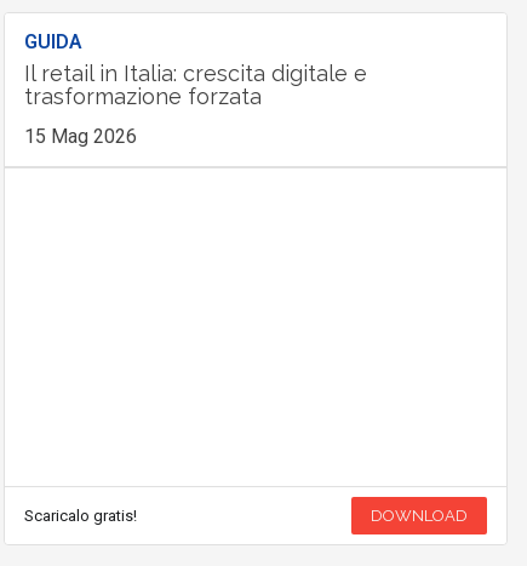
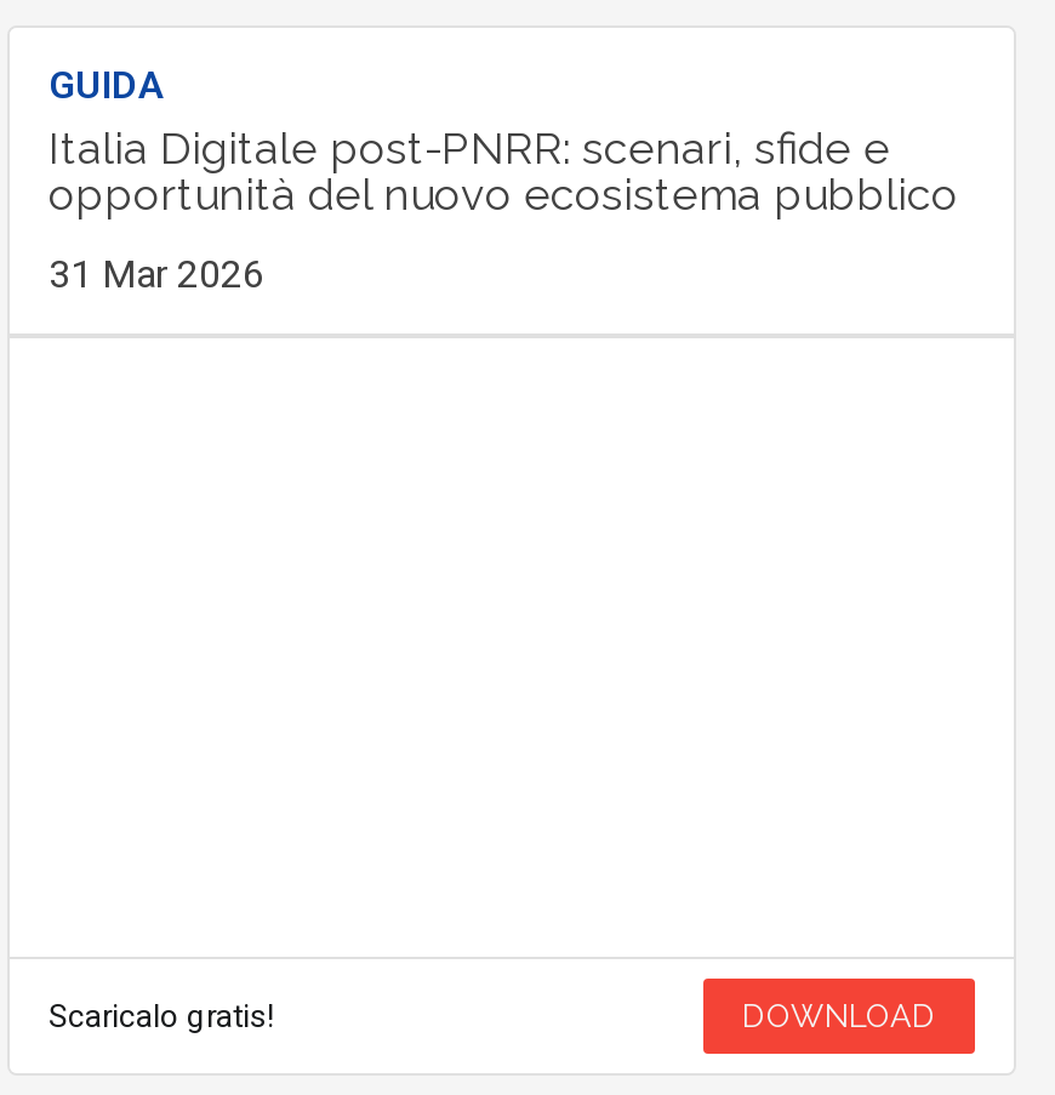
[24,60,367,109] Il retail in Italia: crescita digitale e | trasformazione forzata -> [49,122,958,219] Italia Digitale post-PNRR: scenari, sfide e | opportunità del nuovo ecosistema pubblico
[24,124,137,147] 15 Mag 2026 -> [49,250,264,296] 31 Mar 2026

